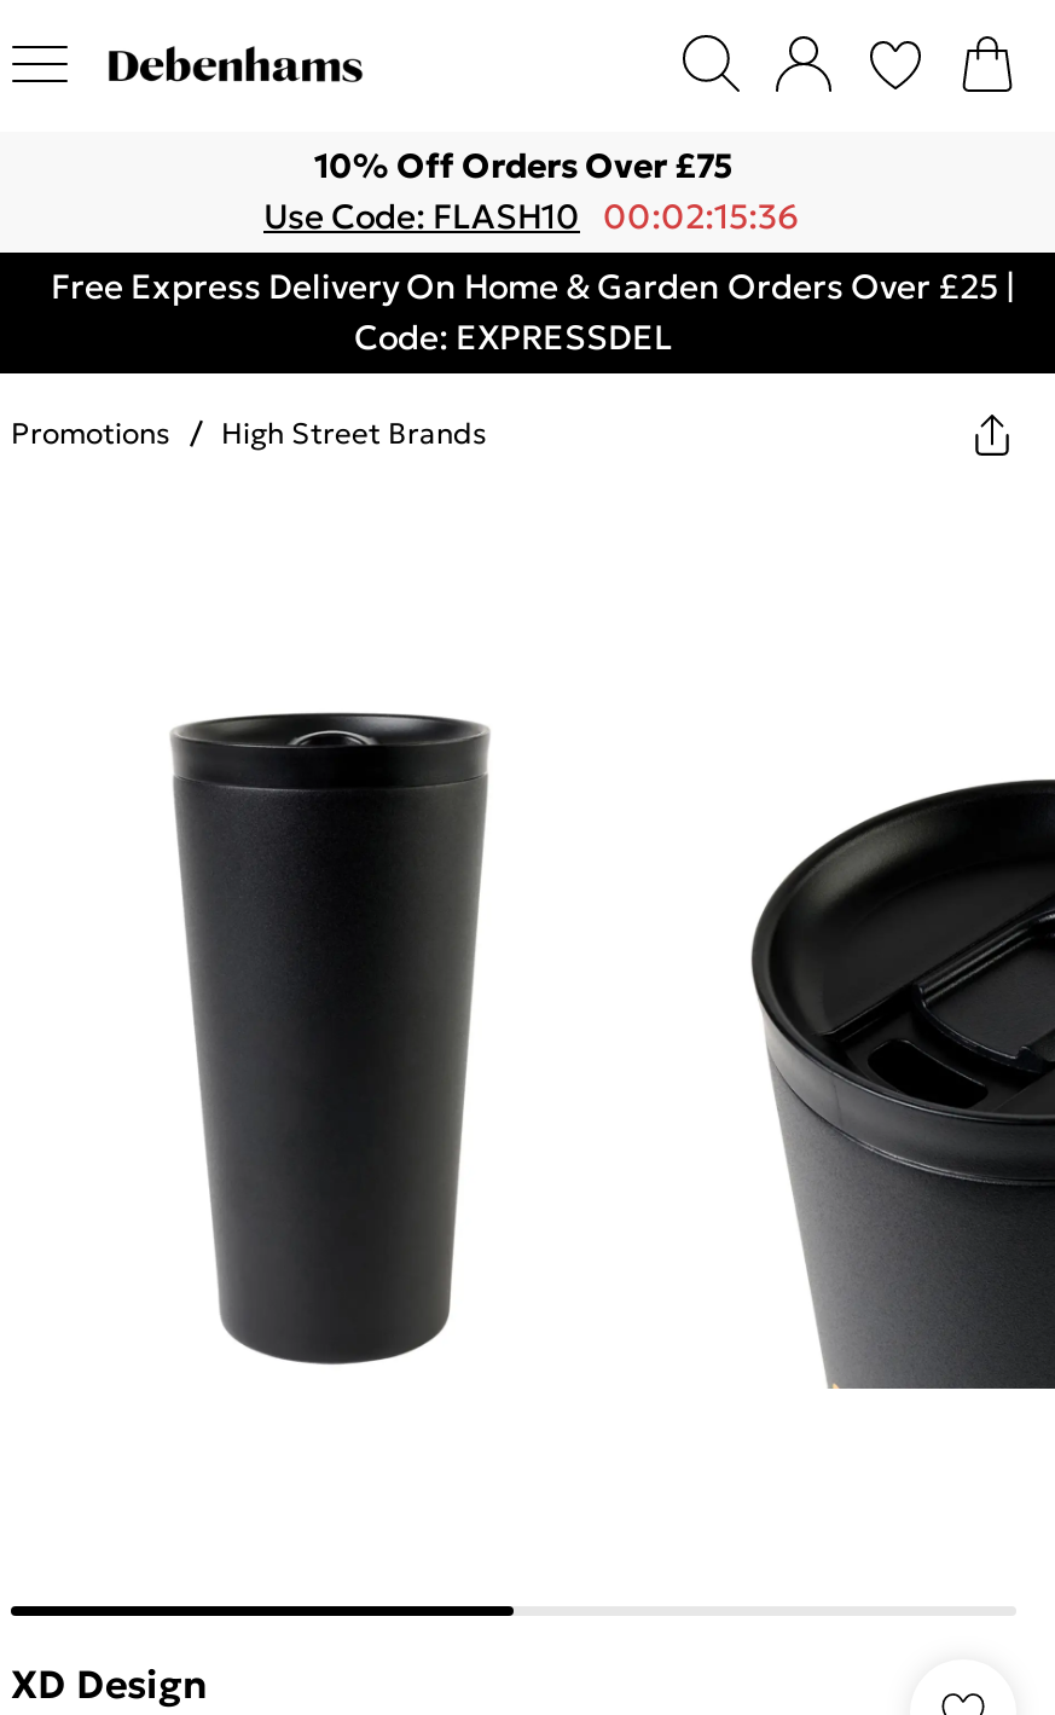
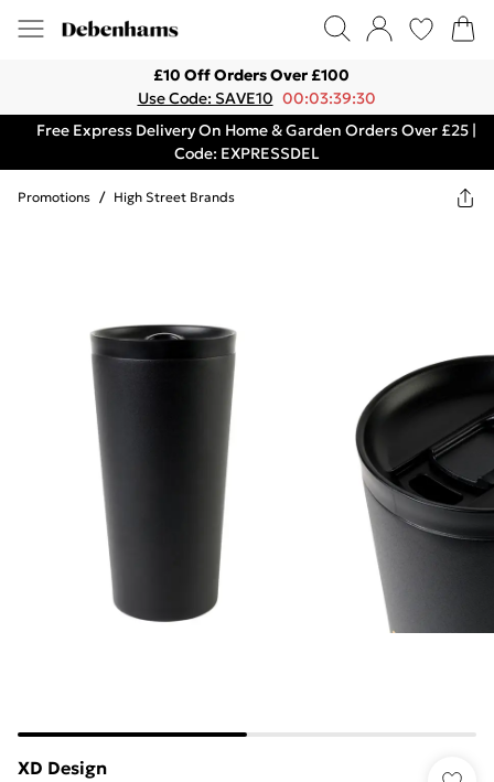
[314,144,732,187] 10% Off Orders Over £75 -> [153,65,350,85] £10 Off Orders Over £100
[263,195,799,238] Use Code: FLASH10 00:02:15:36 -> [137,88,375,108] Use Code: SAVE10 00:03:39:30

